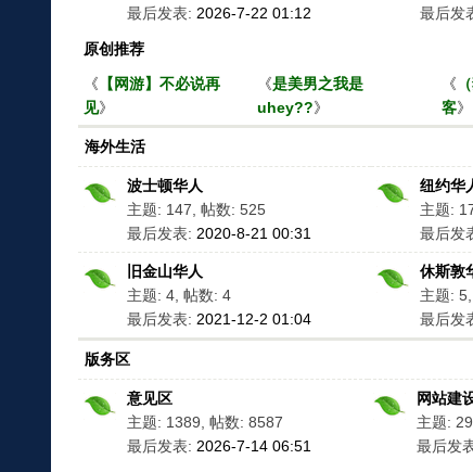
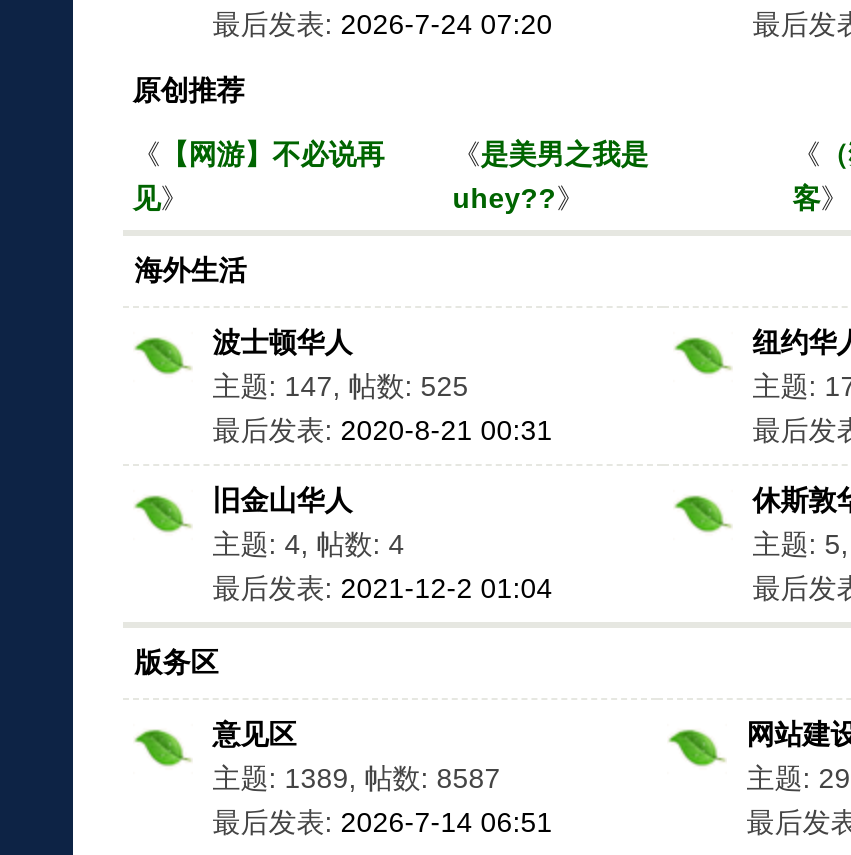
[127,4,311,22] 最后发表: 2026-7-22 01:12 -> [213,8,553,40] 最后发表: 2026-7-24 07:20

